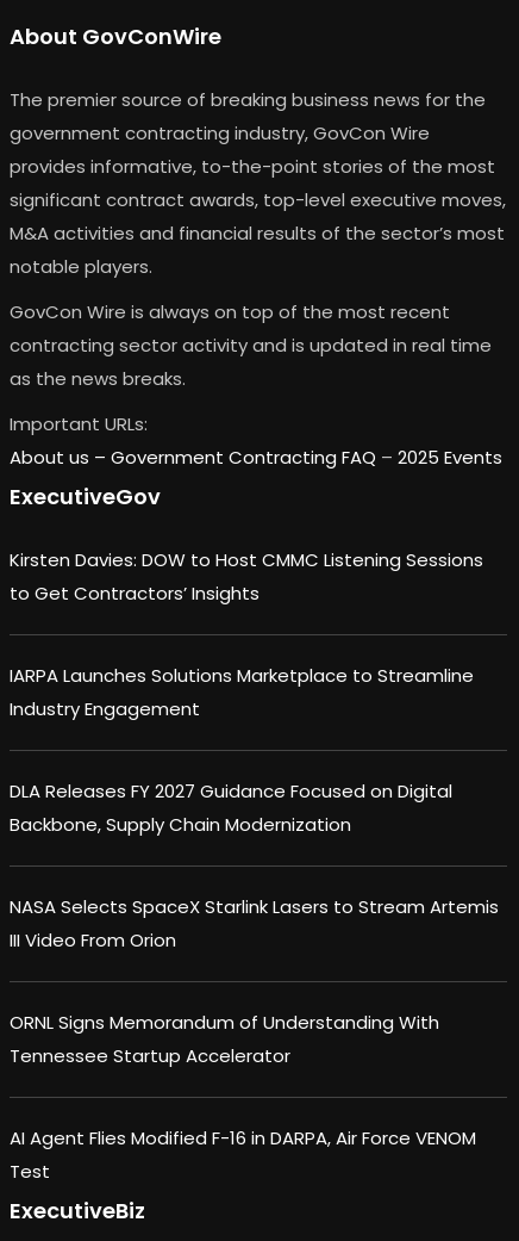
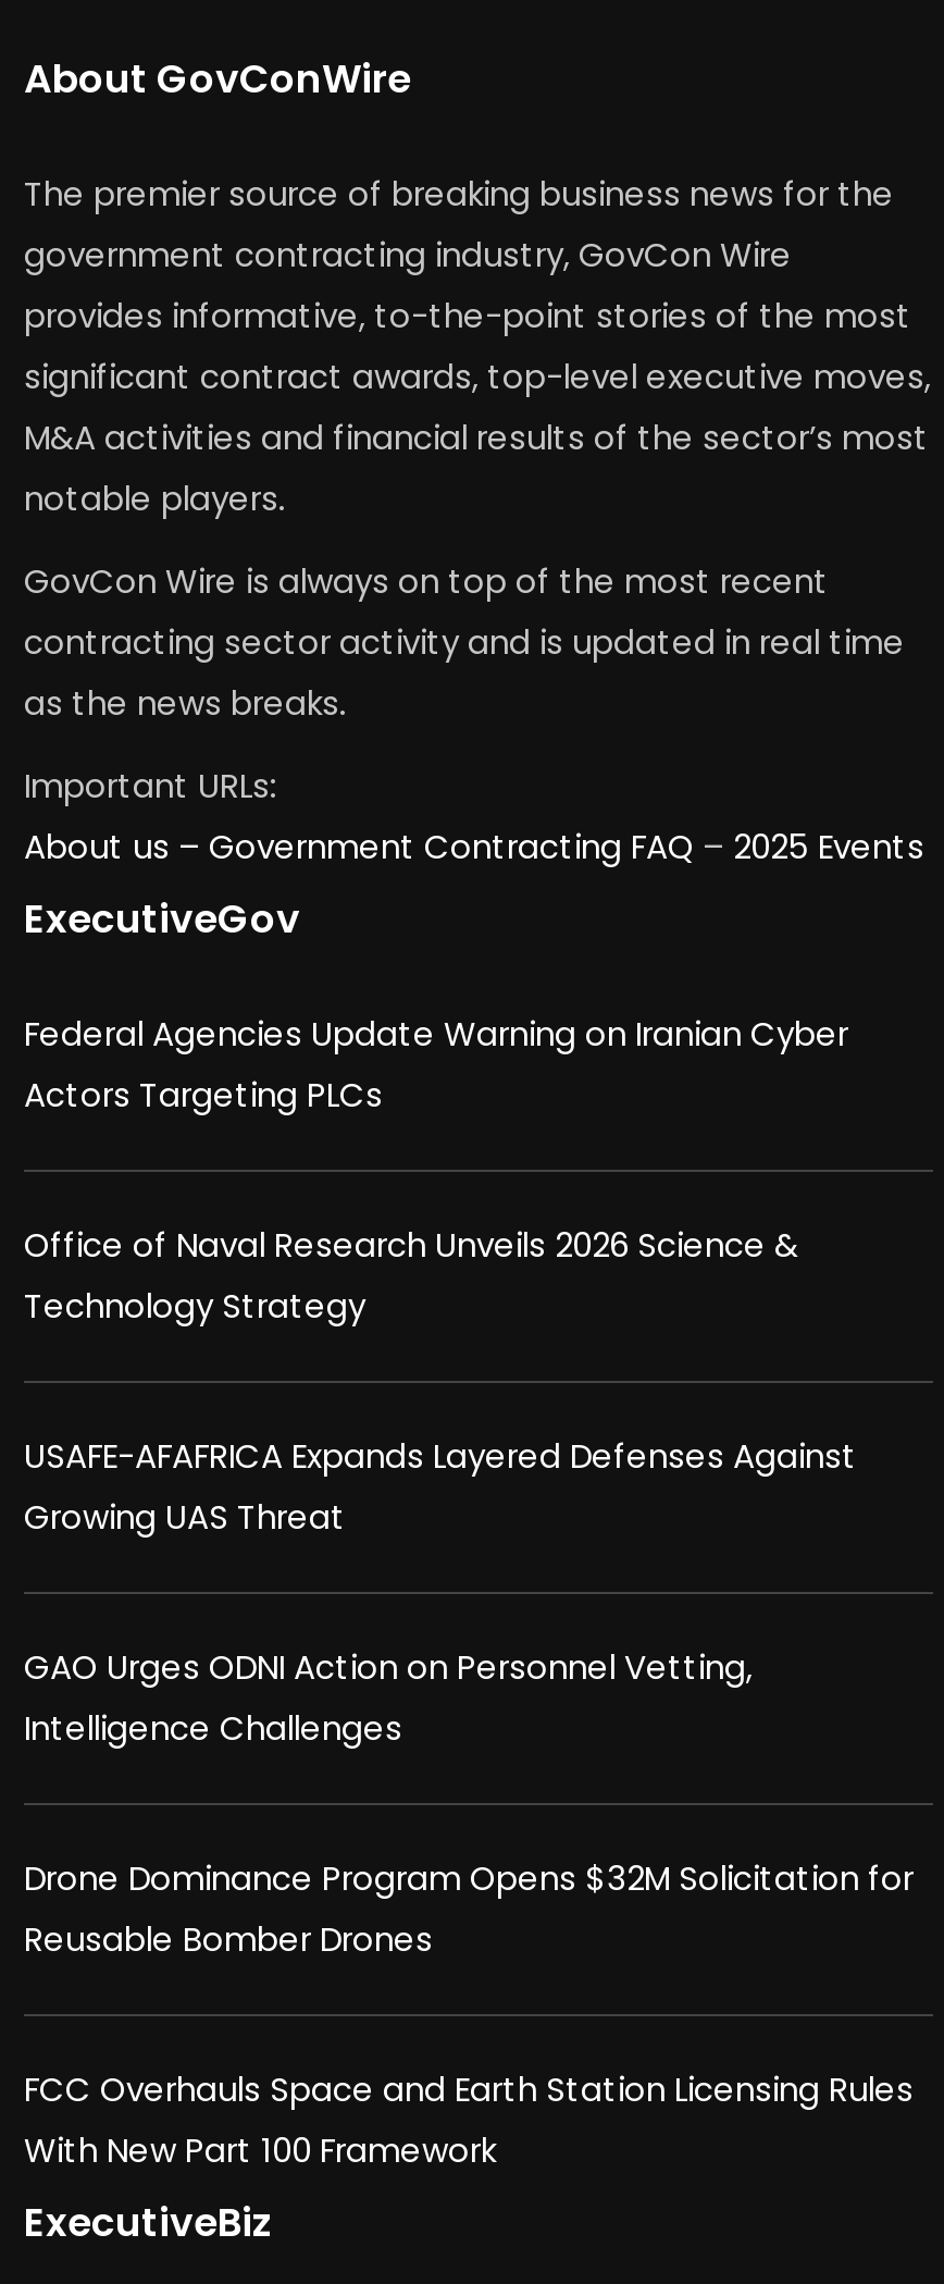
[10,547,483,606] Kirsten Davies: DOW to Host CMMC Listening Sessions | to Get Contractors’ Insights -> [24,1011,848,1118] Federal Agencies Update Warning on Iranian Cyber | Actors Targeting PLCs
[10,663,474,721] IARPA Launches Solutions Marketplace to Streamline | Industry Engagement -> [24,1222,798,1329] Office of Naval Research Unveils 2026 Science & | Technology Strategy
[10,779,452,837] DLA Releases FY 2027 Guidance Focused on Digital | Backbone, Supply Chain Modernization -> [24,1434,857,1540] USAFE-AFAFRICA Expands Layered Defenses Against | Growing UAS Threat
[10,894,499,953] NASA Selects SpaceX Starlink Lasers to Stream Artemis | III Video From Orion -> [24,1645,753,1751] GAO Urges ODNI Action on Personnel Vetting, | Intelligence Challenges
[10,1010,439,1068] ORNL Signs Memorandum of Understanding With | Tennessee Startup Accelerator -> [24,1856,914,1962] Drone Dominance Program Opens $32M Solicitation for | Reusable Bomber Drones
[10,1126,476,1184] AI Agent Flies Modified F-16 in DARPA, Air Force VENOM | Test -> [24,2067,914,2173] FCC Overhauls Space and Earth Station Licensing Rules | With New Part 100 Framework

